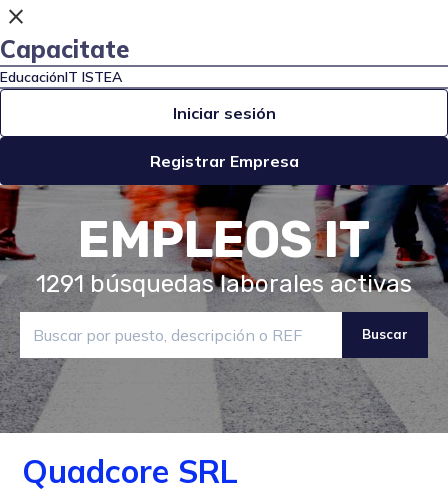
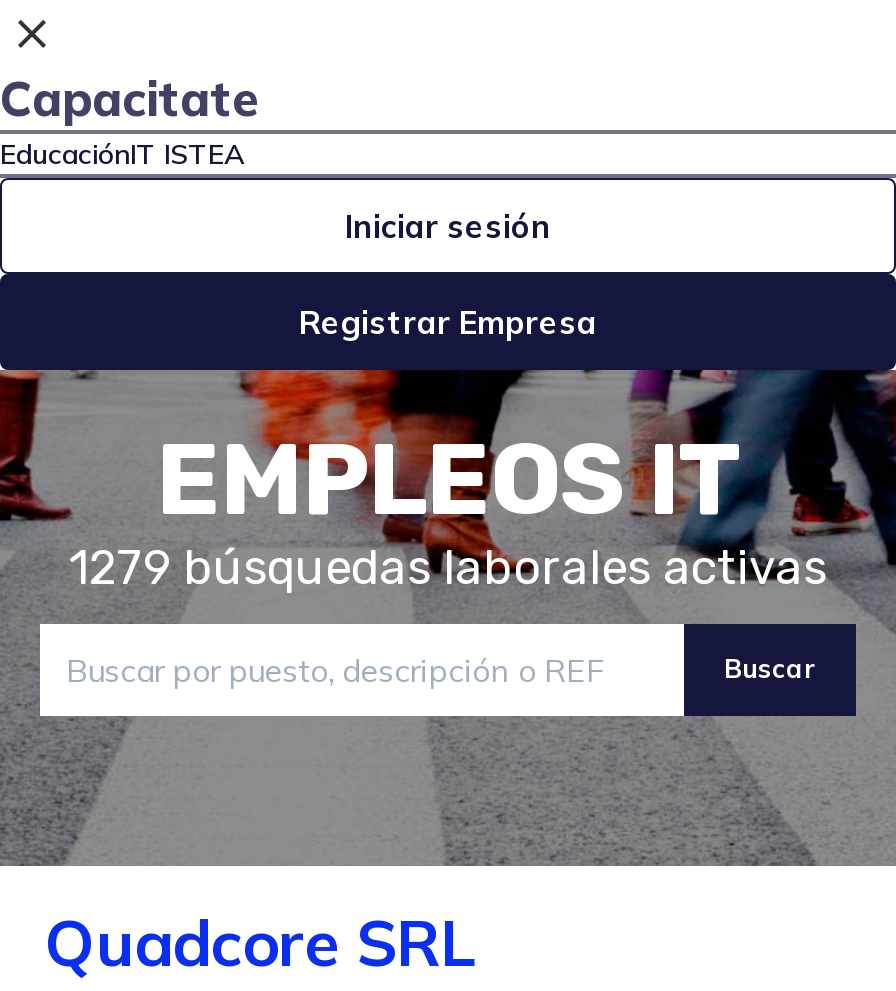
[36,270,412,298] 1291 búsquedas laborales activas -> [69,540,827,596] 1279 búsquedas laborales activas

